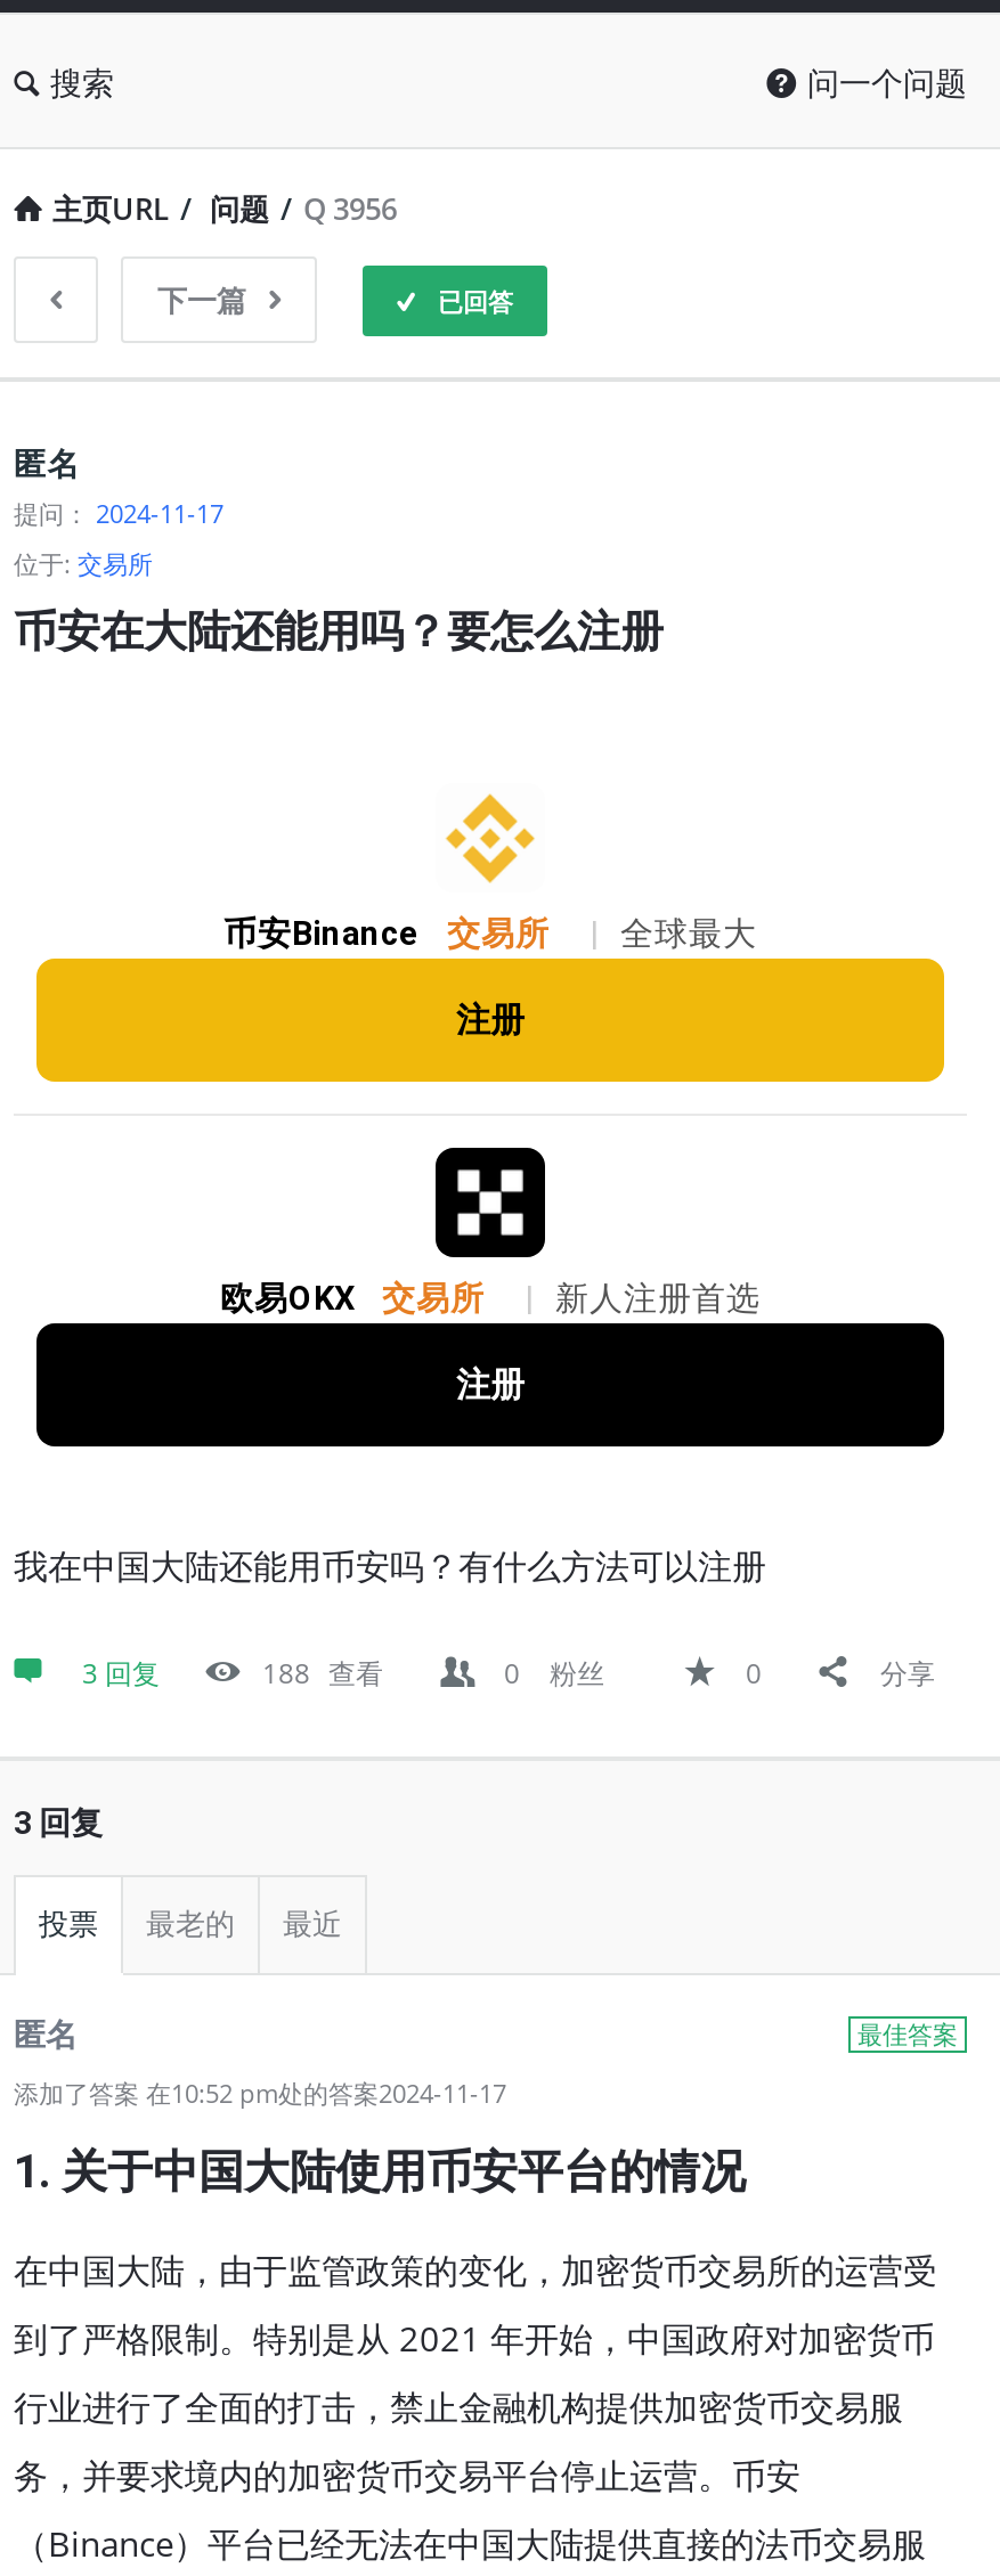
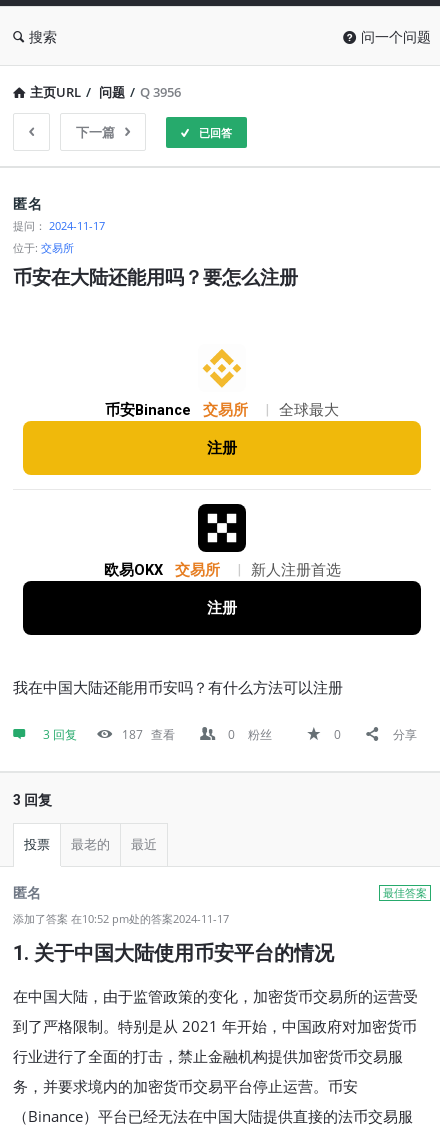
[262,1654,383,1693] 188 查看 -> [122,726,175,743] 187 查看

